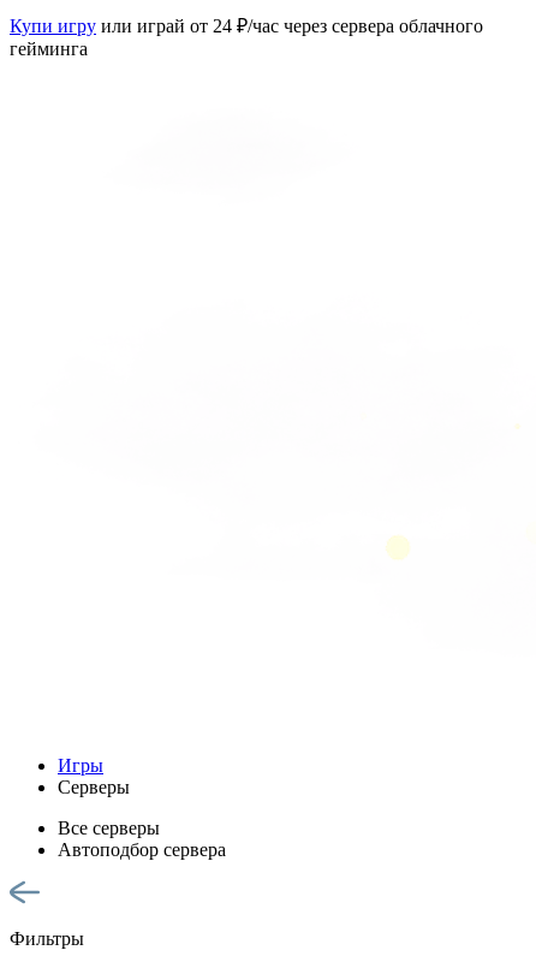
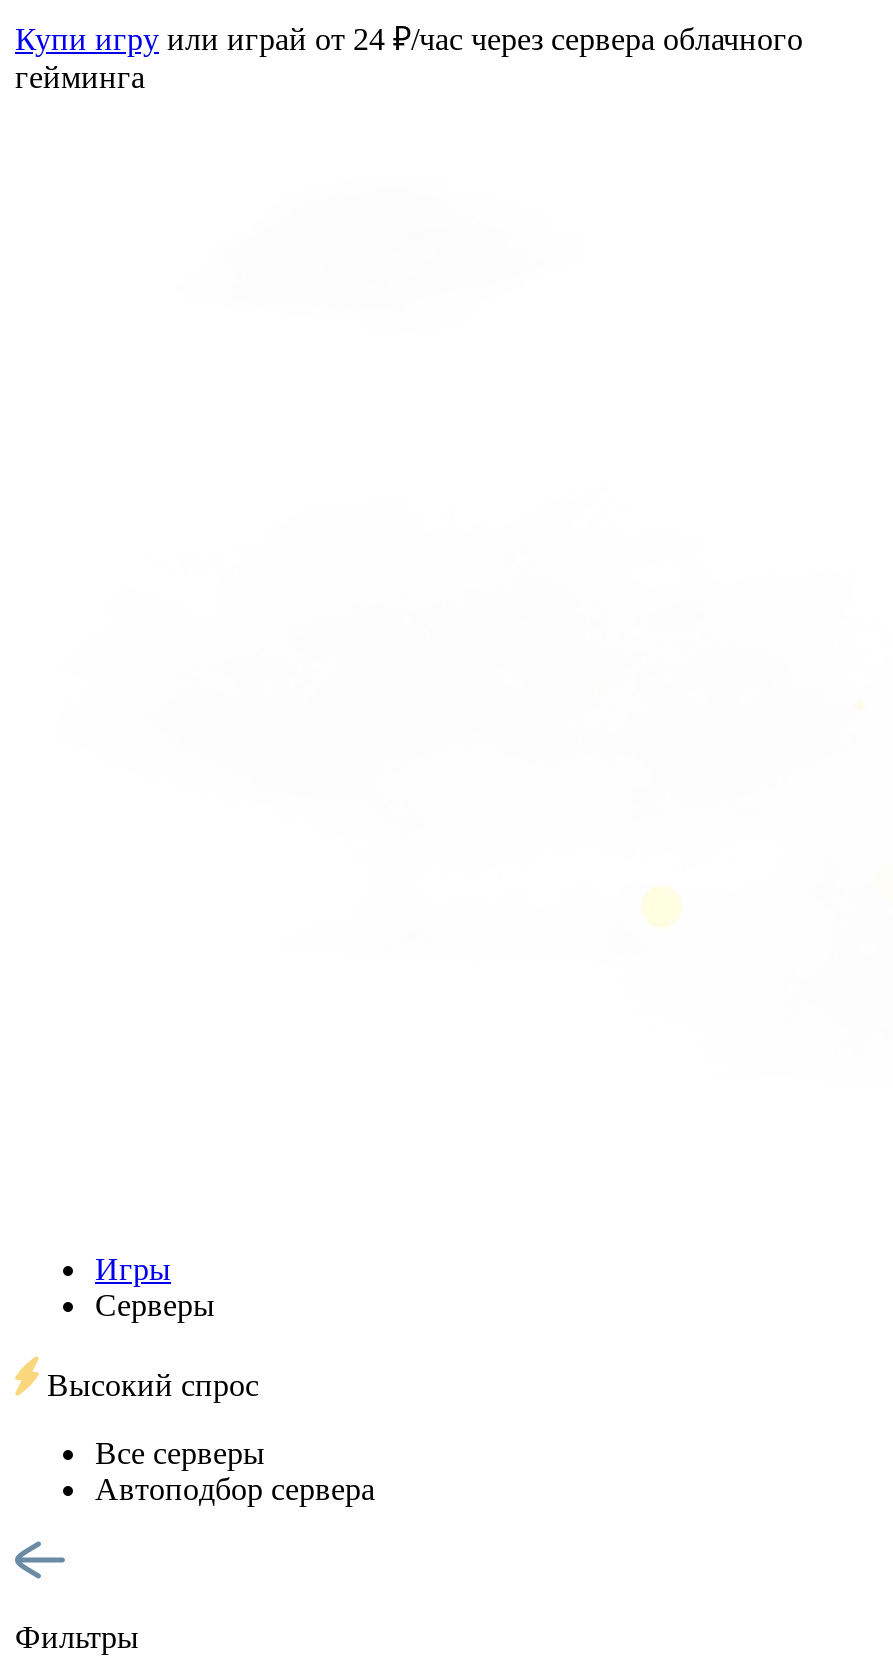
none -> [39,1368,259,1402] Высокий спрос

